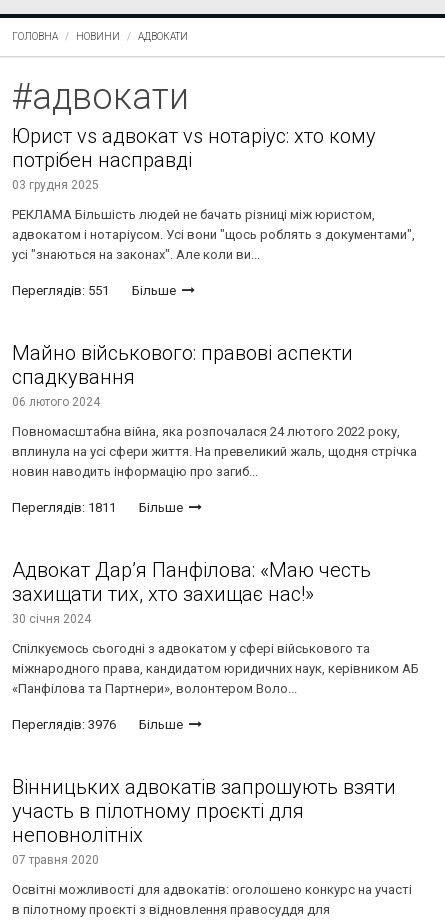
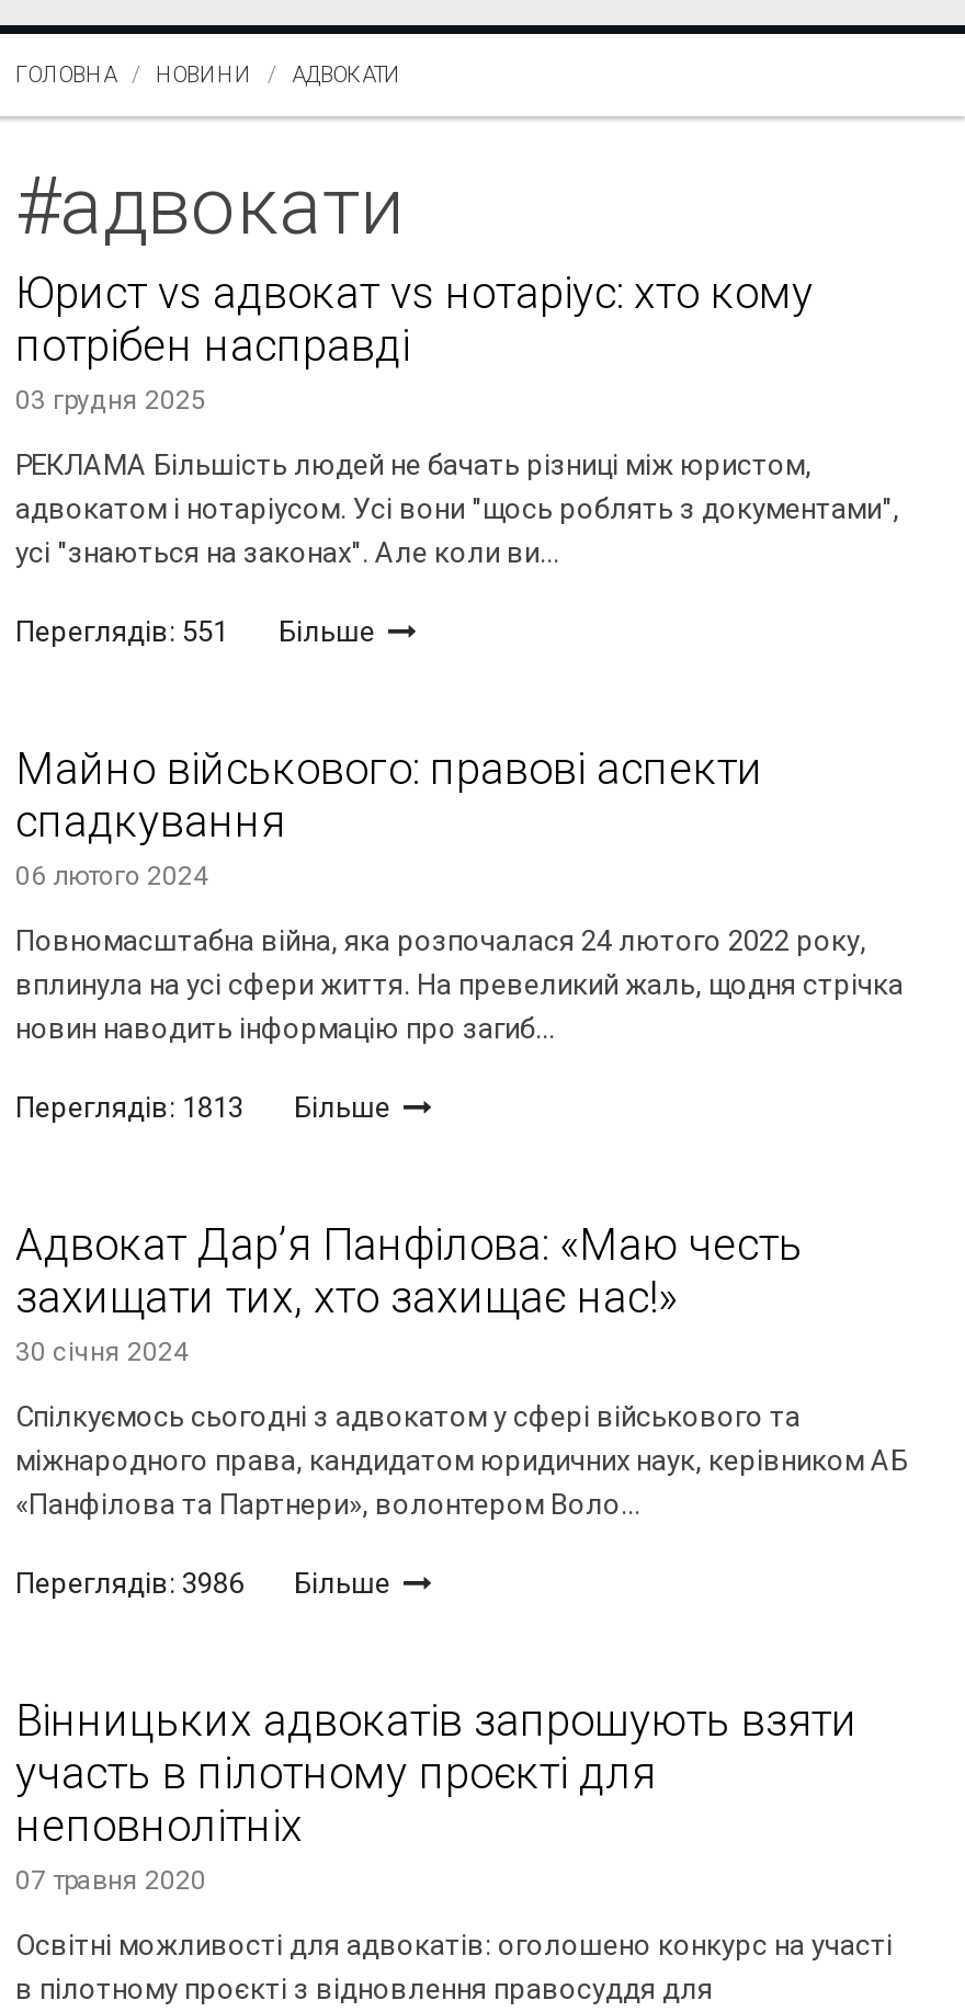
[12,500,186,515] Переглядів: 1811 Більше -> [15,1090,397,1123] Переглядів: 1813 Більше
[12,717,186,732] Переглядів: 3976 Більше -> [15,1566,397,1599] Переглядів: 3986 Більше

